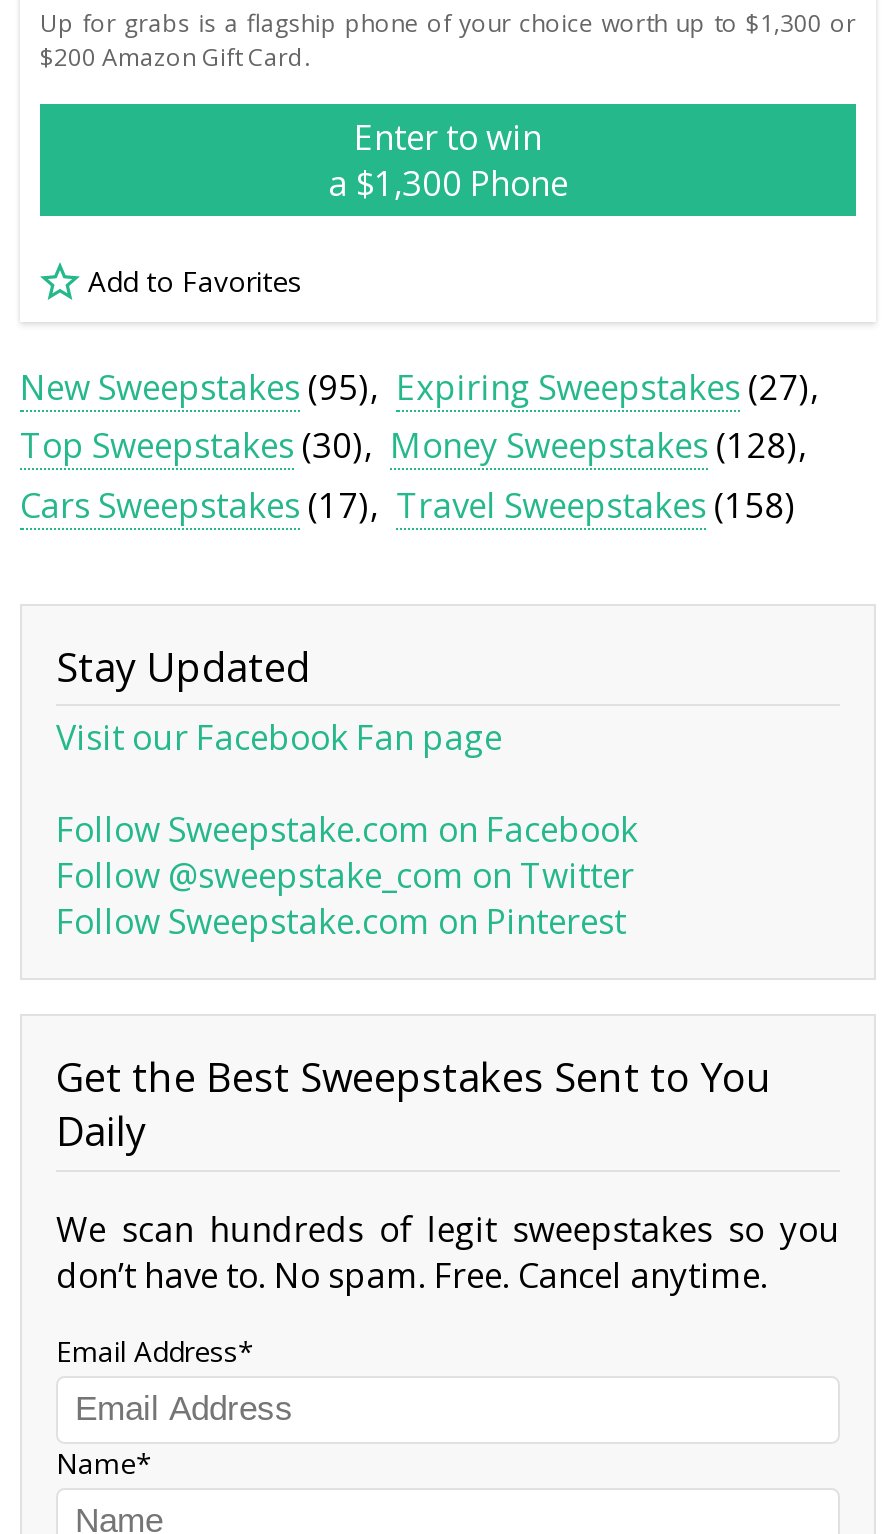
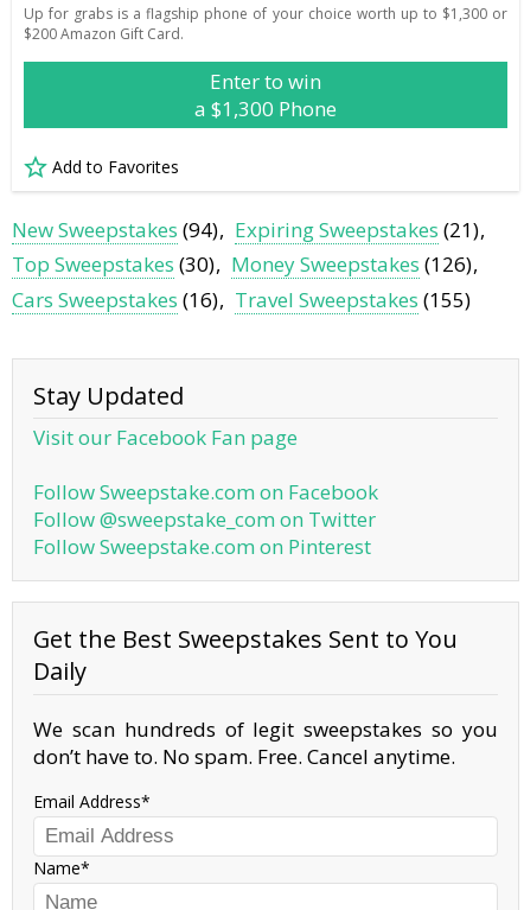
[20,363,368,409] New Sweepstakes (95) -> [12,215,218,243] New Sweepstakes (94)
[396,363,808,409] Expiring Sweepstakes (27) -> [235,215,479,243] Expiring Sweepstakes (21)
[390,423,796,469] Money Sweepstakes (128) -> [231,251,472,278] Money Sweepstakes (126)
[20,482,368,528] Cars Sweepstakes (17) -> [12,286,218,313] Cars Sweepstakes (16)
[396,482,794,528] Travel Sweepstakes (158) -> [235,286,471,313] Travel Sweepstakes (155)

